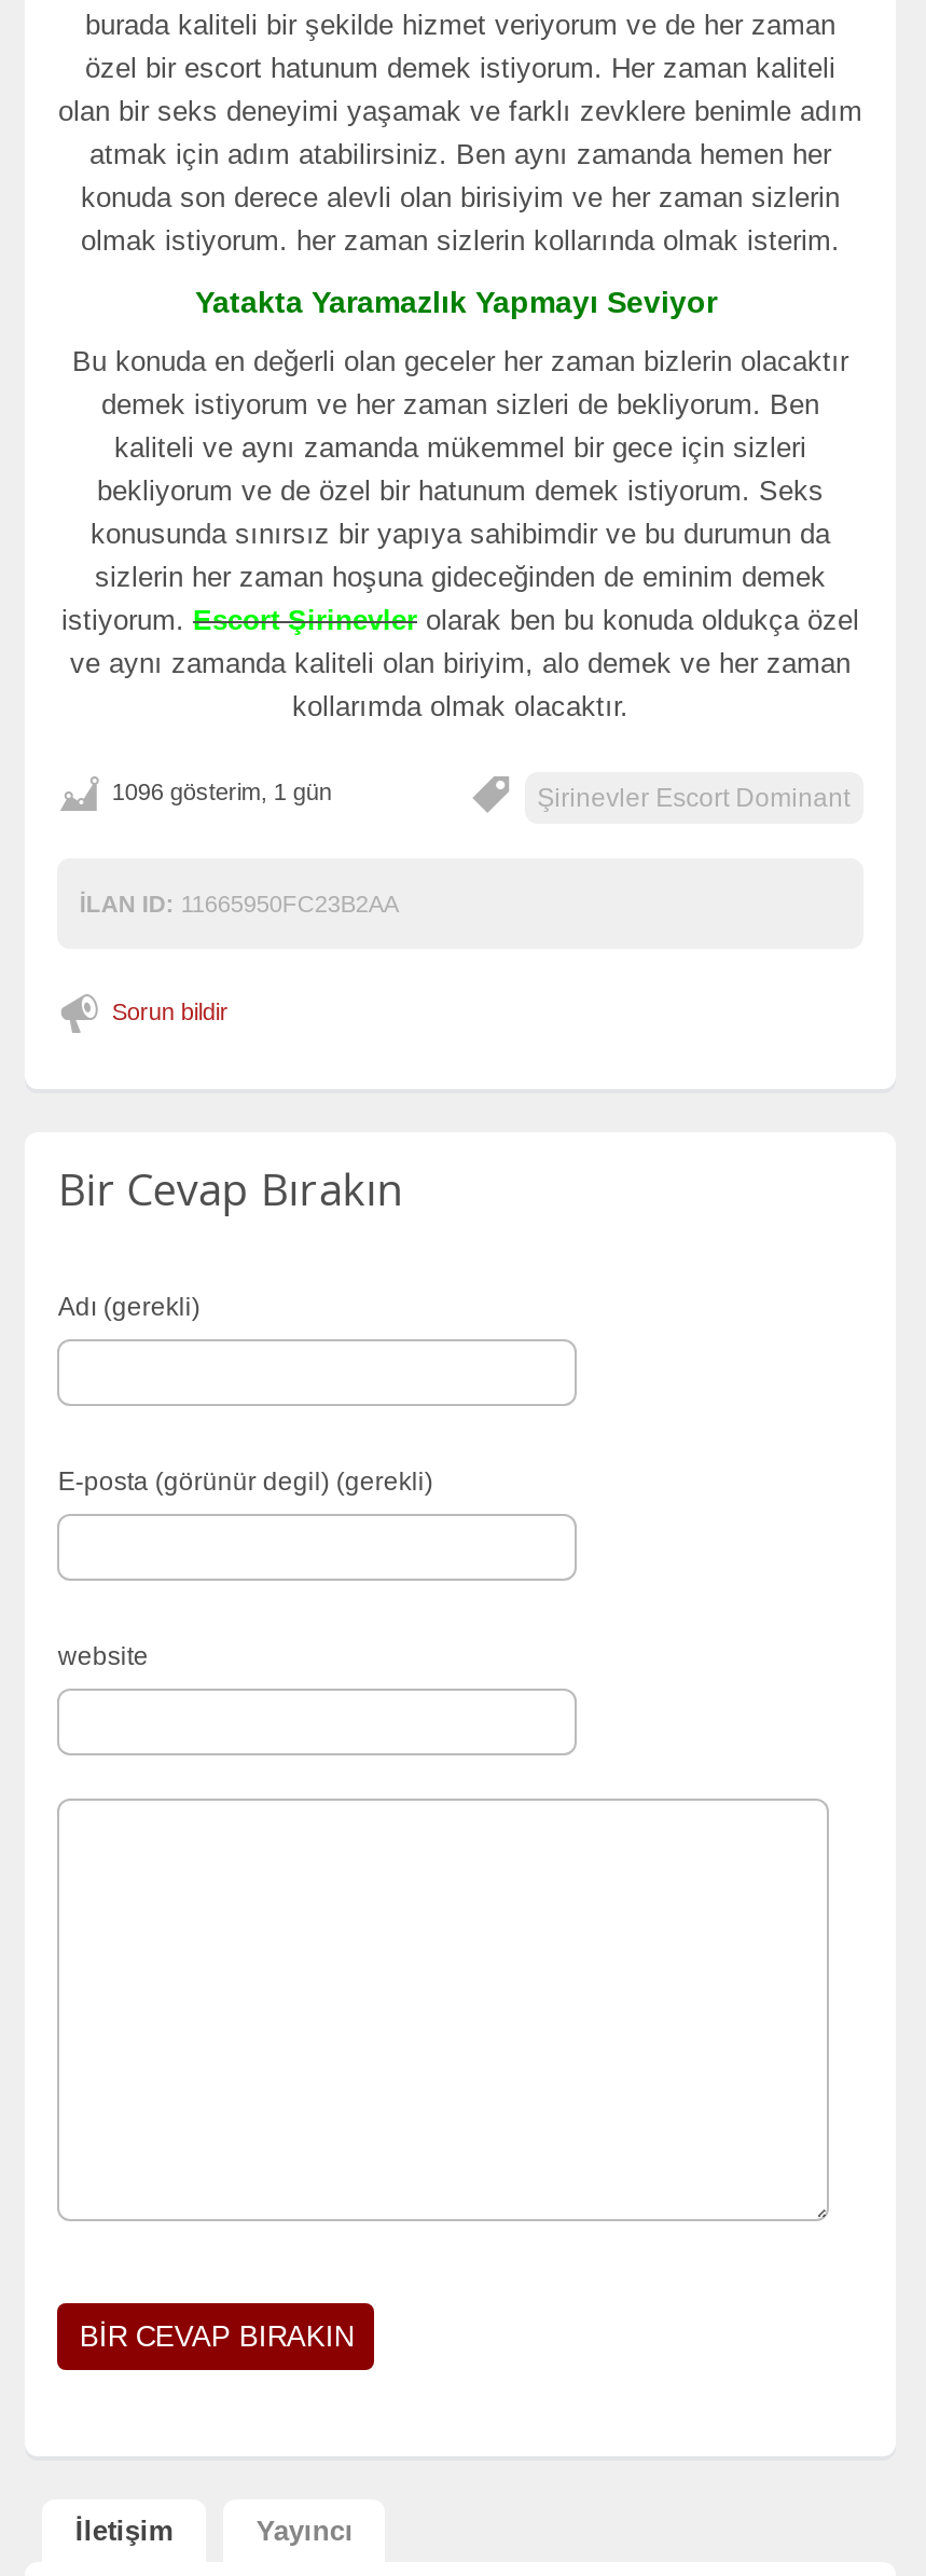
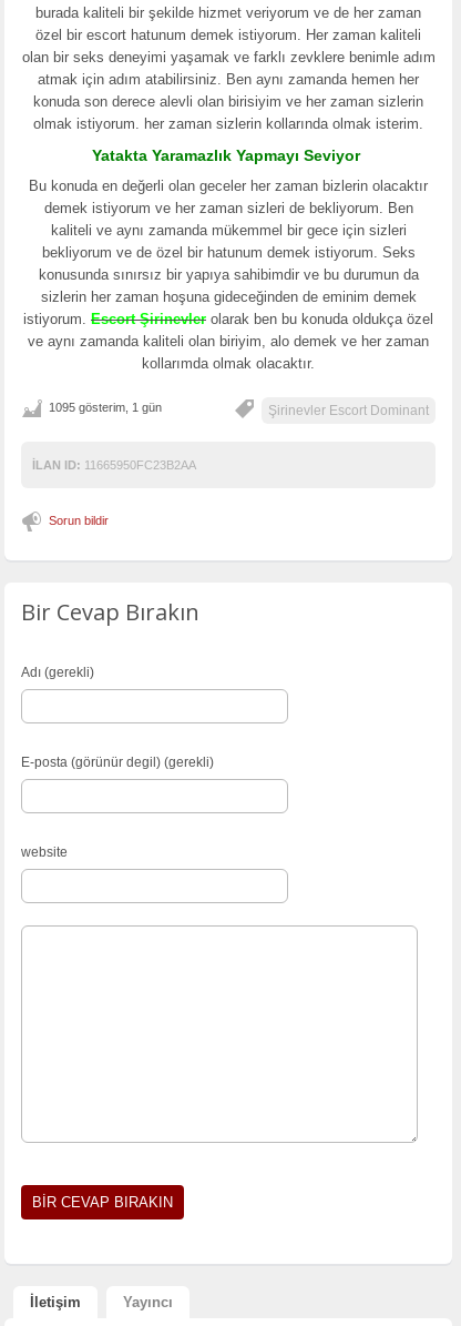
[112,779,332,804] 1096 gösterim, 1 gün -> [49,401,162,414] 1095 gösterim, 1 gün

